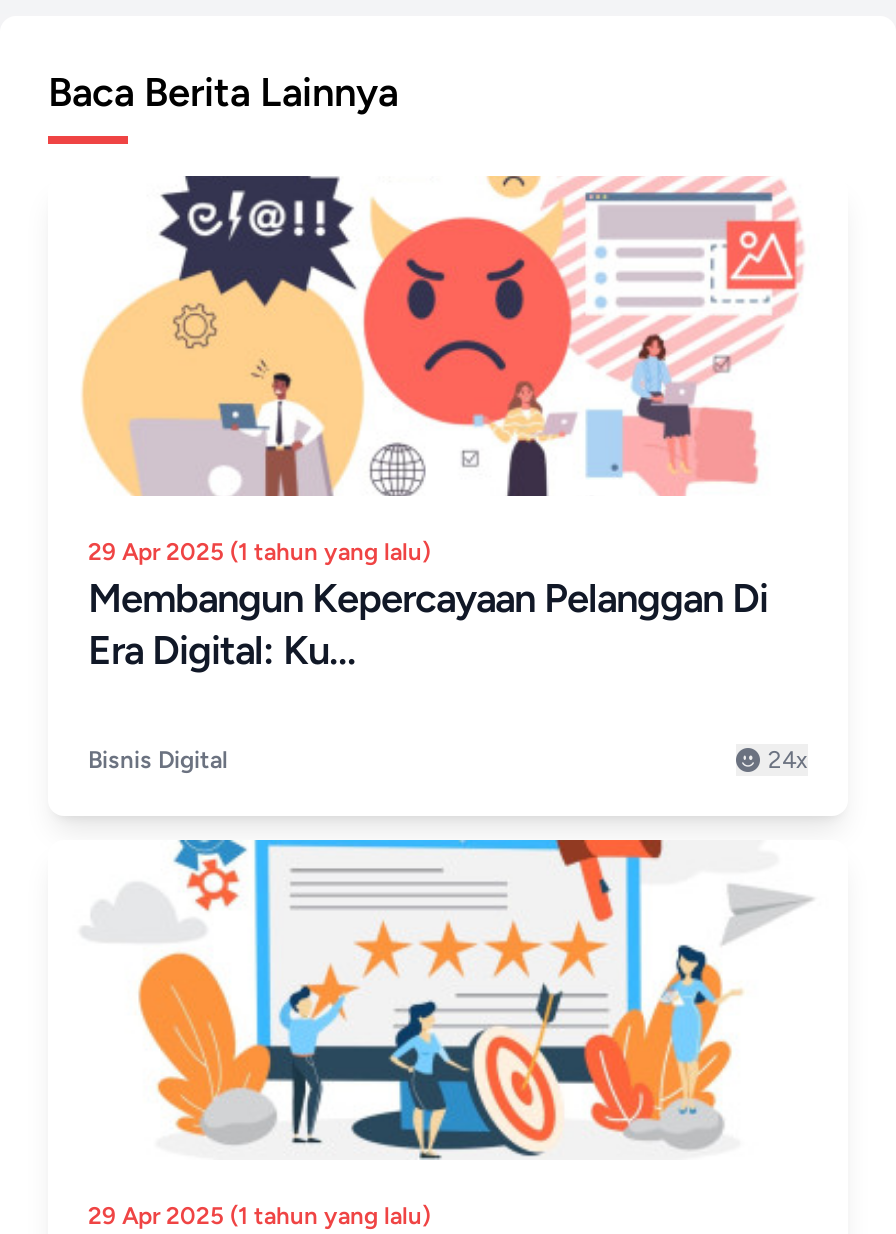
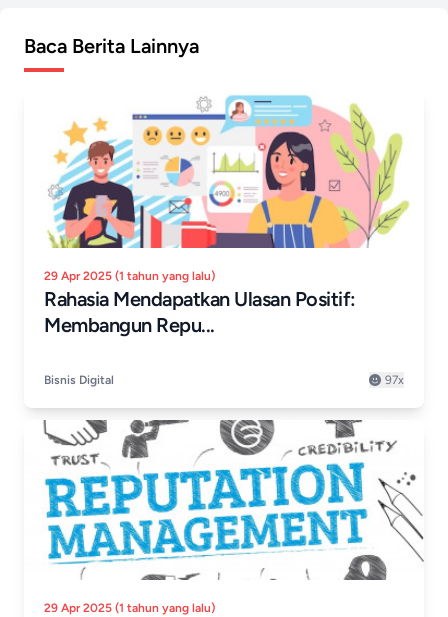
[80,174,818,674] [image] | Membangun Kepercayaan Pelanggan Di | Era Digital: Ku... -> [41,88,410,337] [image] | Rahasia Mendapatkan Ulasan Positif: | Membangun Repu...
[768,746,808,774] 24x -> [385,373,404,387] 97x
[86,838,846,1162] [image] -> [43,419,424,581] [image]

